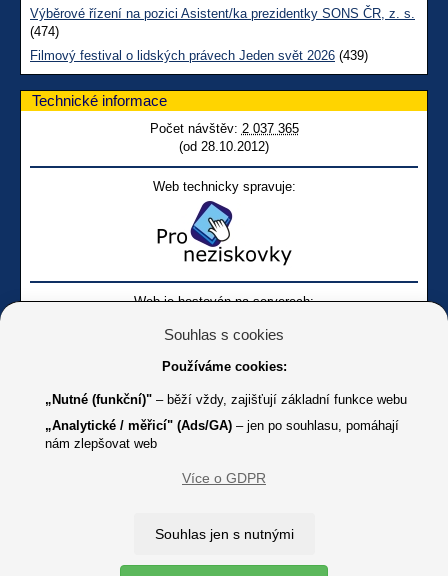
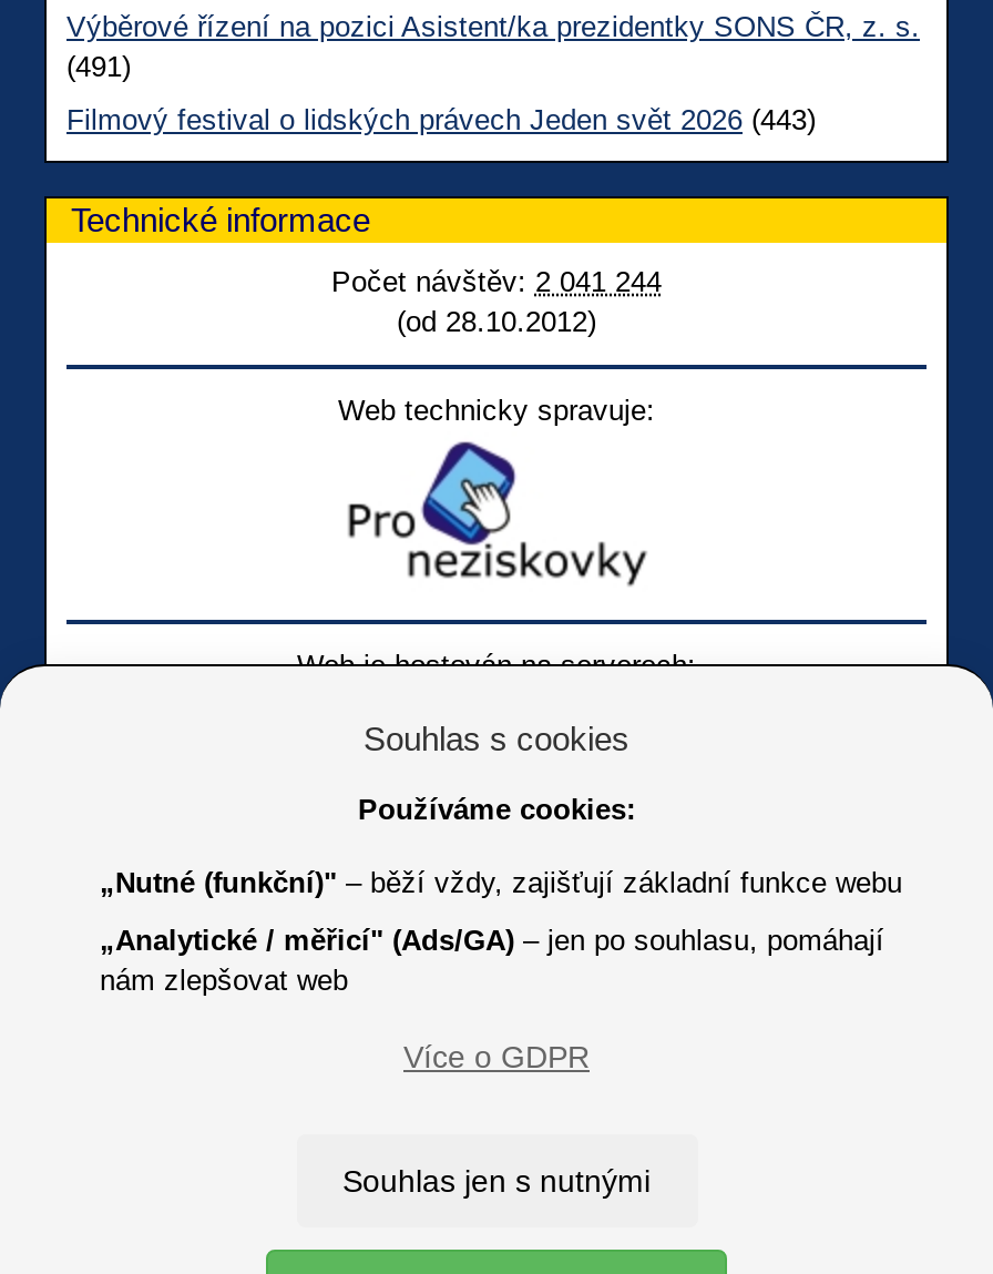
[30,24,59,39] (474) -> [66,51,131,84] (491)
[30,48,368,63] Filmový festival o lidských právech Jeden svět 2026 (439) -> [66,104,816,137] Filmový festival o lidských právech Jeden svět 2026 (443)
[149,121,298,136] Počet návštěv: 2 037 365 -> [331,266,662,299] Počet návštěv: 2 041 244

